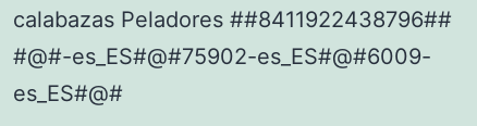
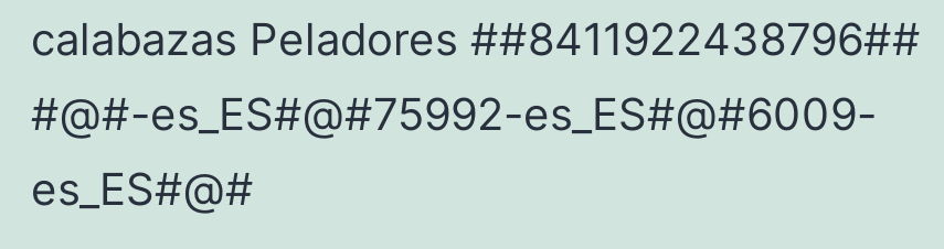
[13,44,431,70] #@#-es_ES#@#75902-es_ES#@#6009- -> [31,88,877,141] #@#-es_ES#@#75992-es_ES#@#6009-

